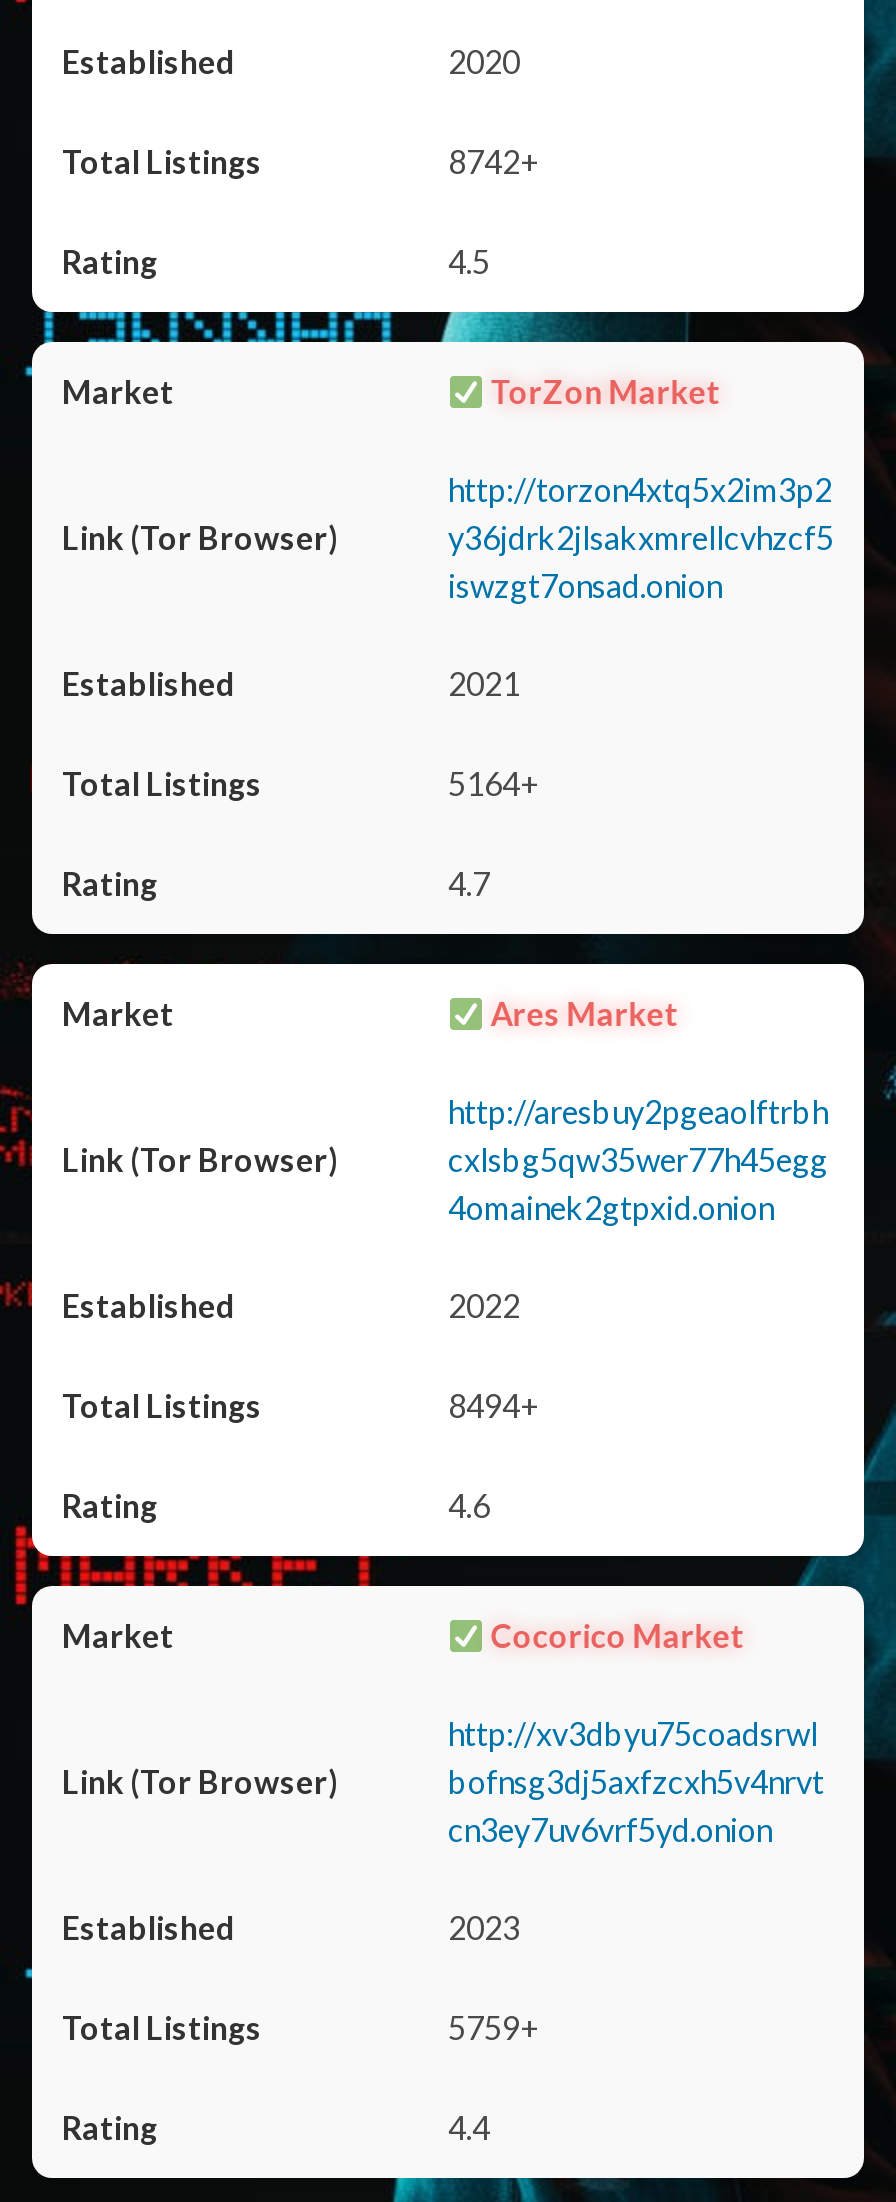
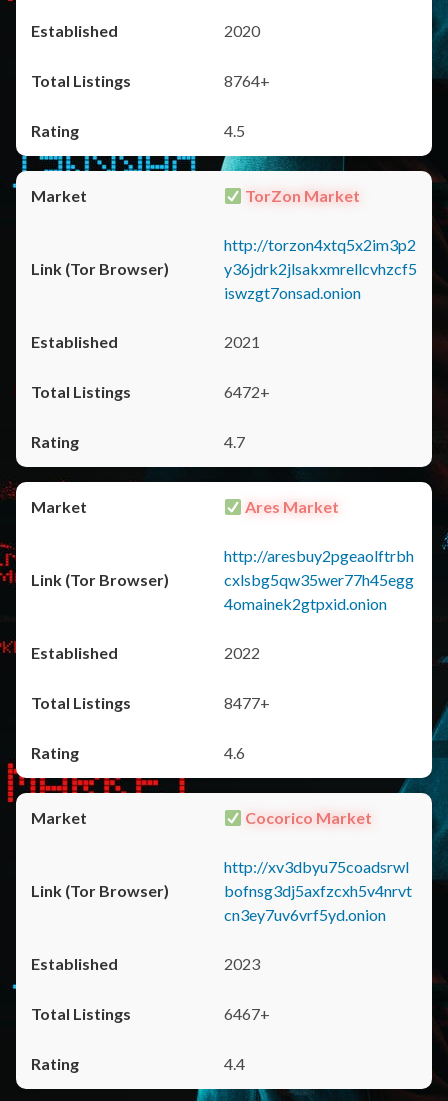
[448,142,540,180] 8742+ -> [224,71,270,90] 8764+
[448,764,540,802] 5164+ -> [224,382,270,401] 6472+
[448,1386,540,1424] 8494+ -> [224,693,270,712] 8477+
[448,2008,540,2046] 5759+ -> [224,1004,270,1023] 6467+

